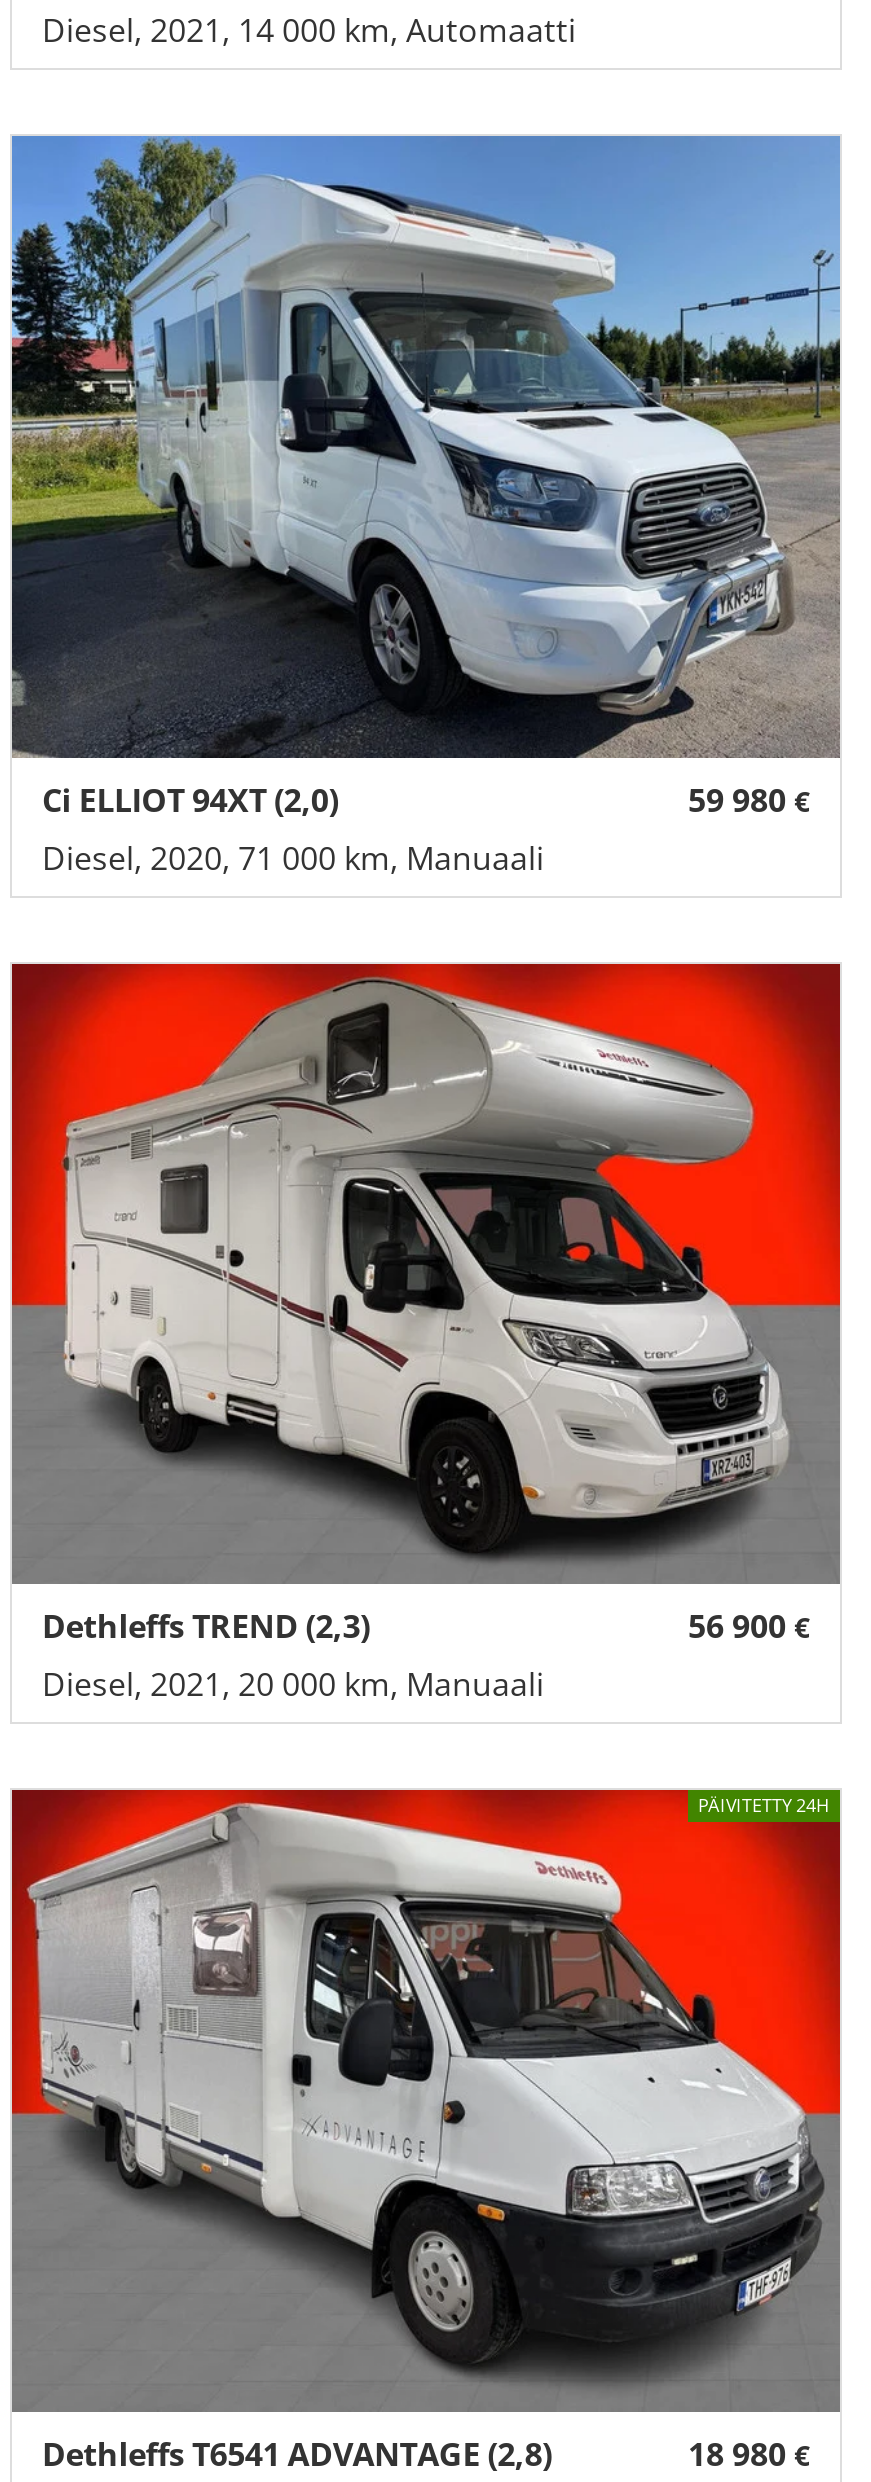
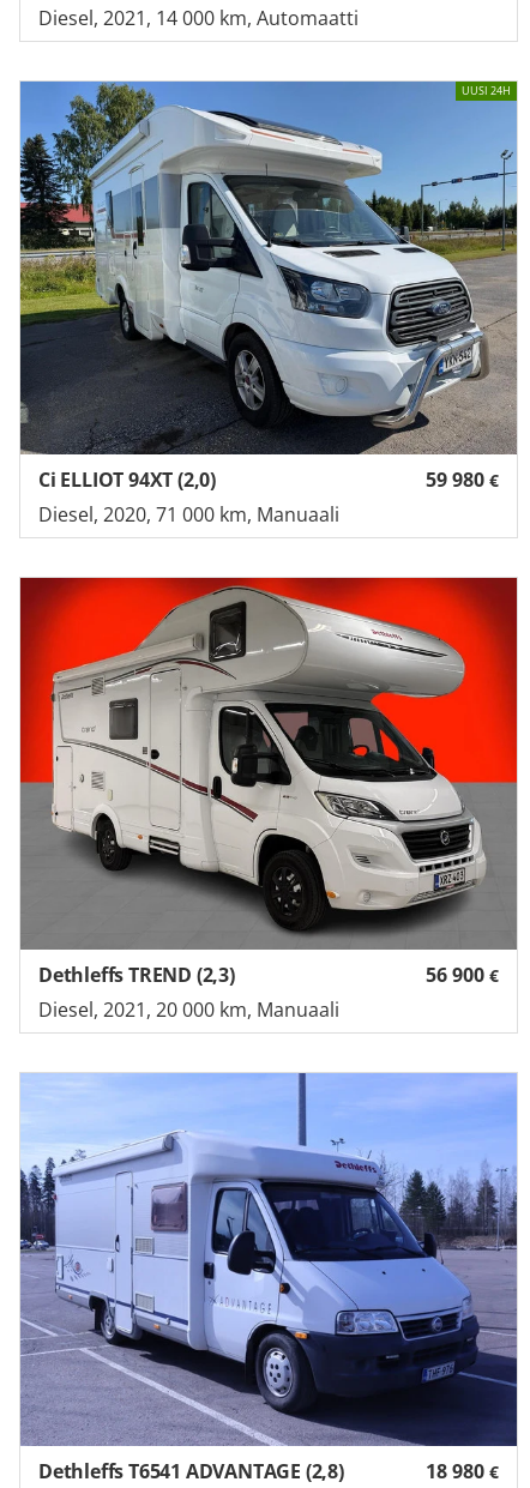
none -> [462,83,511,98] UUSI 24H
[10,1788,842,2412] [image] -> [19,1072,518,1446] [image]
[698,1792,830,1818] PÄIVITETTY 24H -> none

